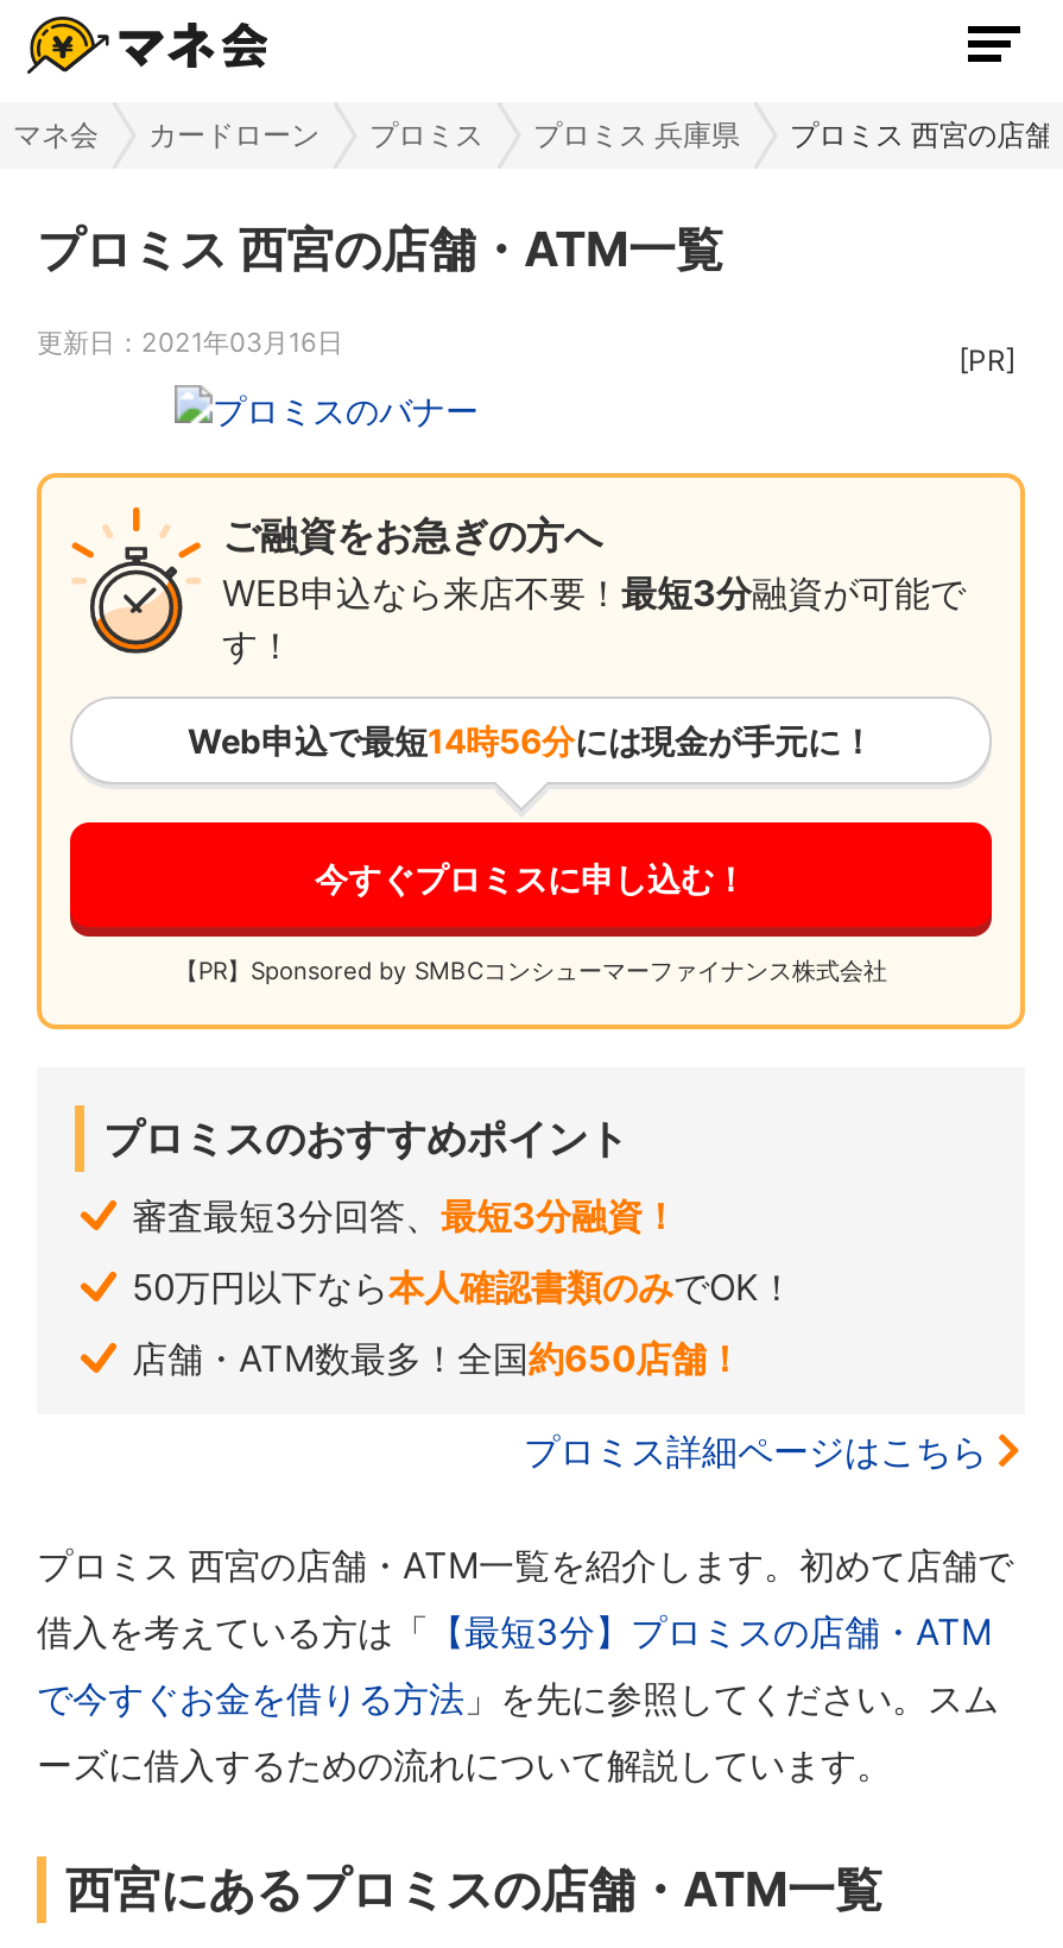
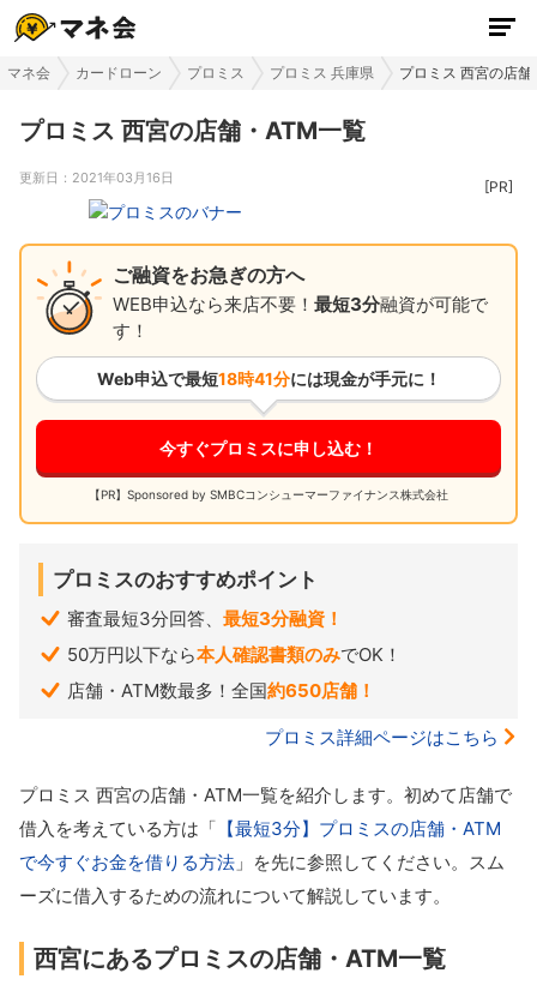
[188,720,874,761] Web申込で最短14時56分には現金が手元に！ -> [96,368,441,389] Web申込で最短18時41分には現金が手元に！

